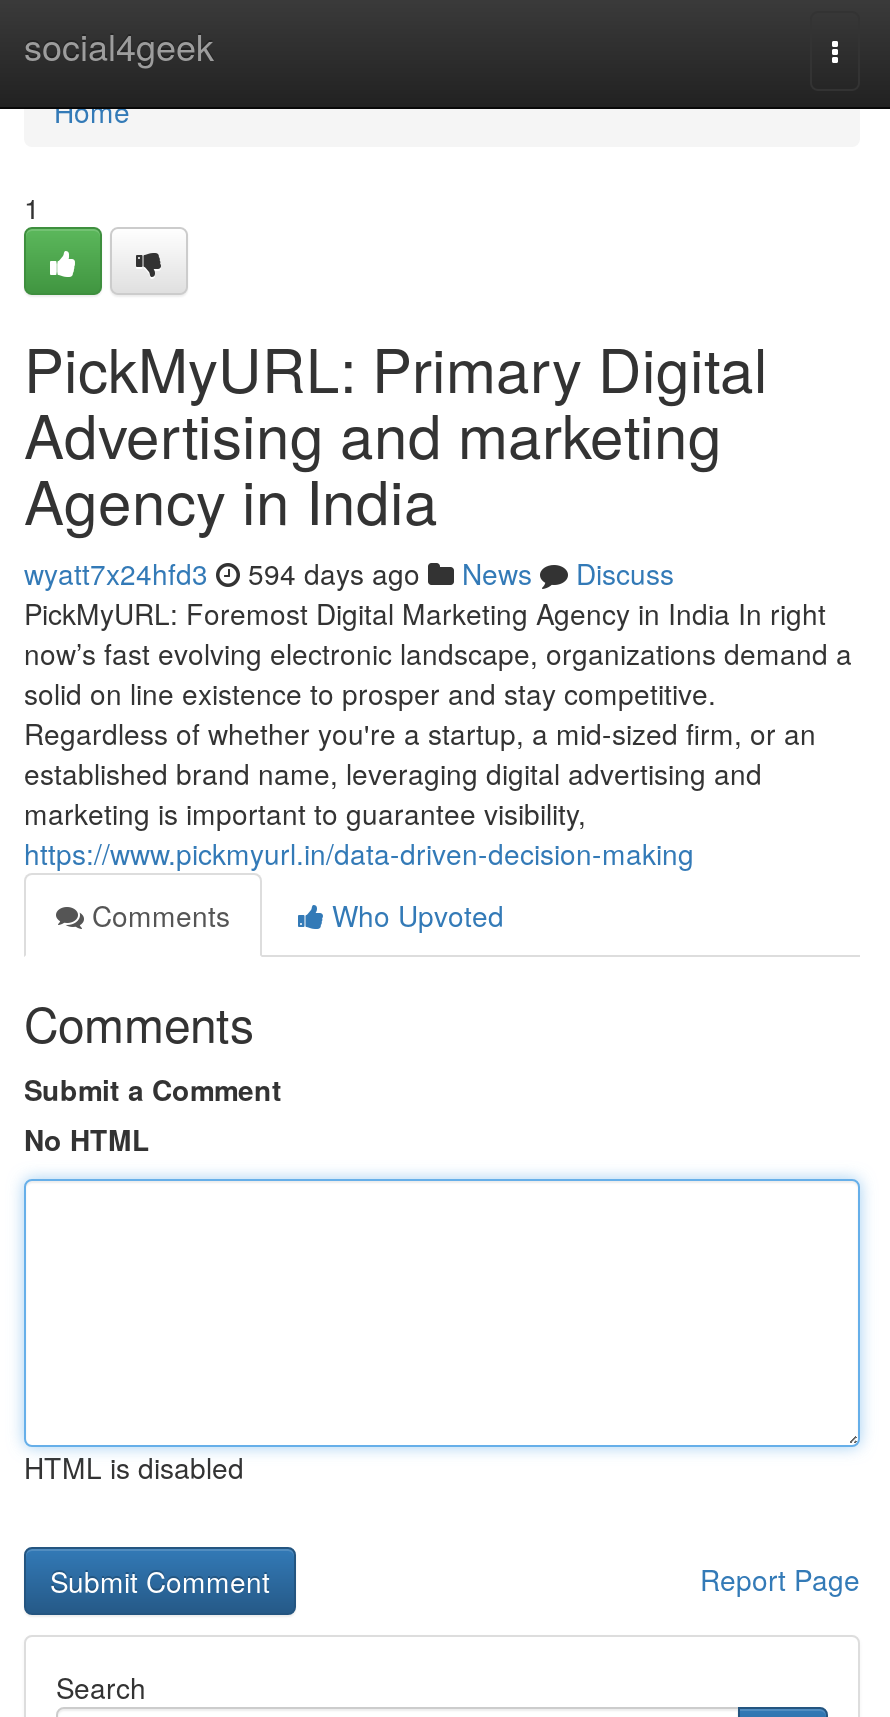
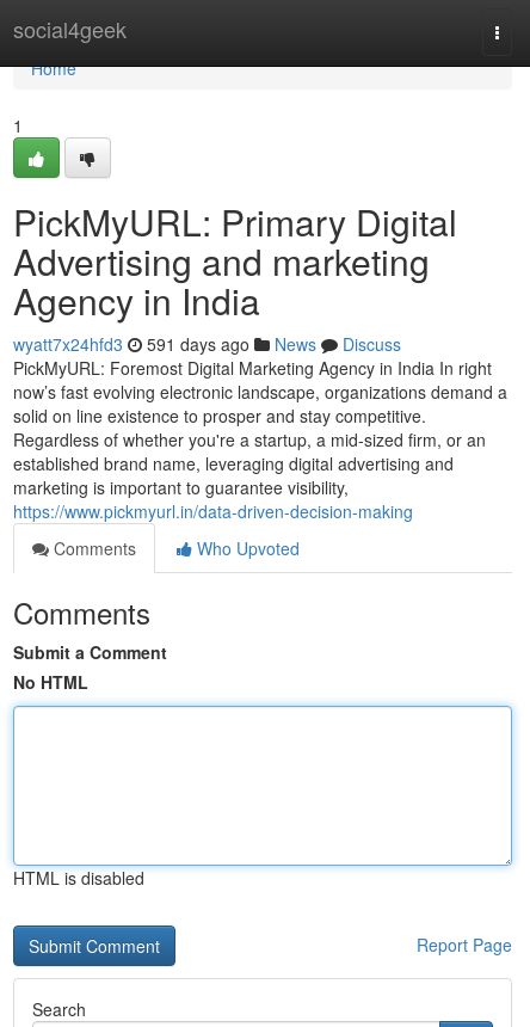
[24,553,674,593] wyatt7x24hfd3 594 days ago News Discuss -> [13,332,401,356] wyatt7x24hfd3 591 days ago News Discuss

